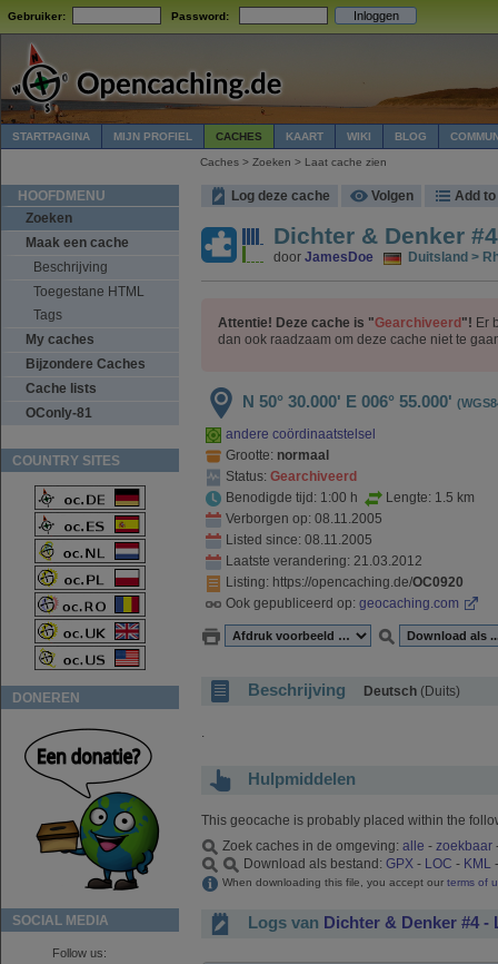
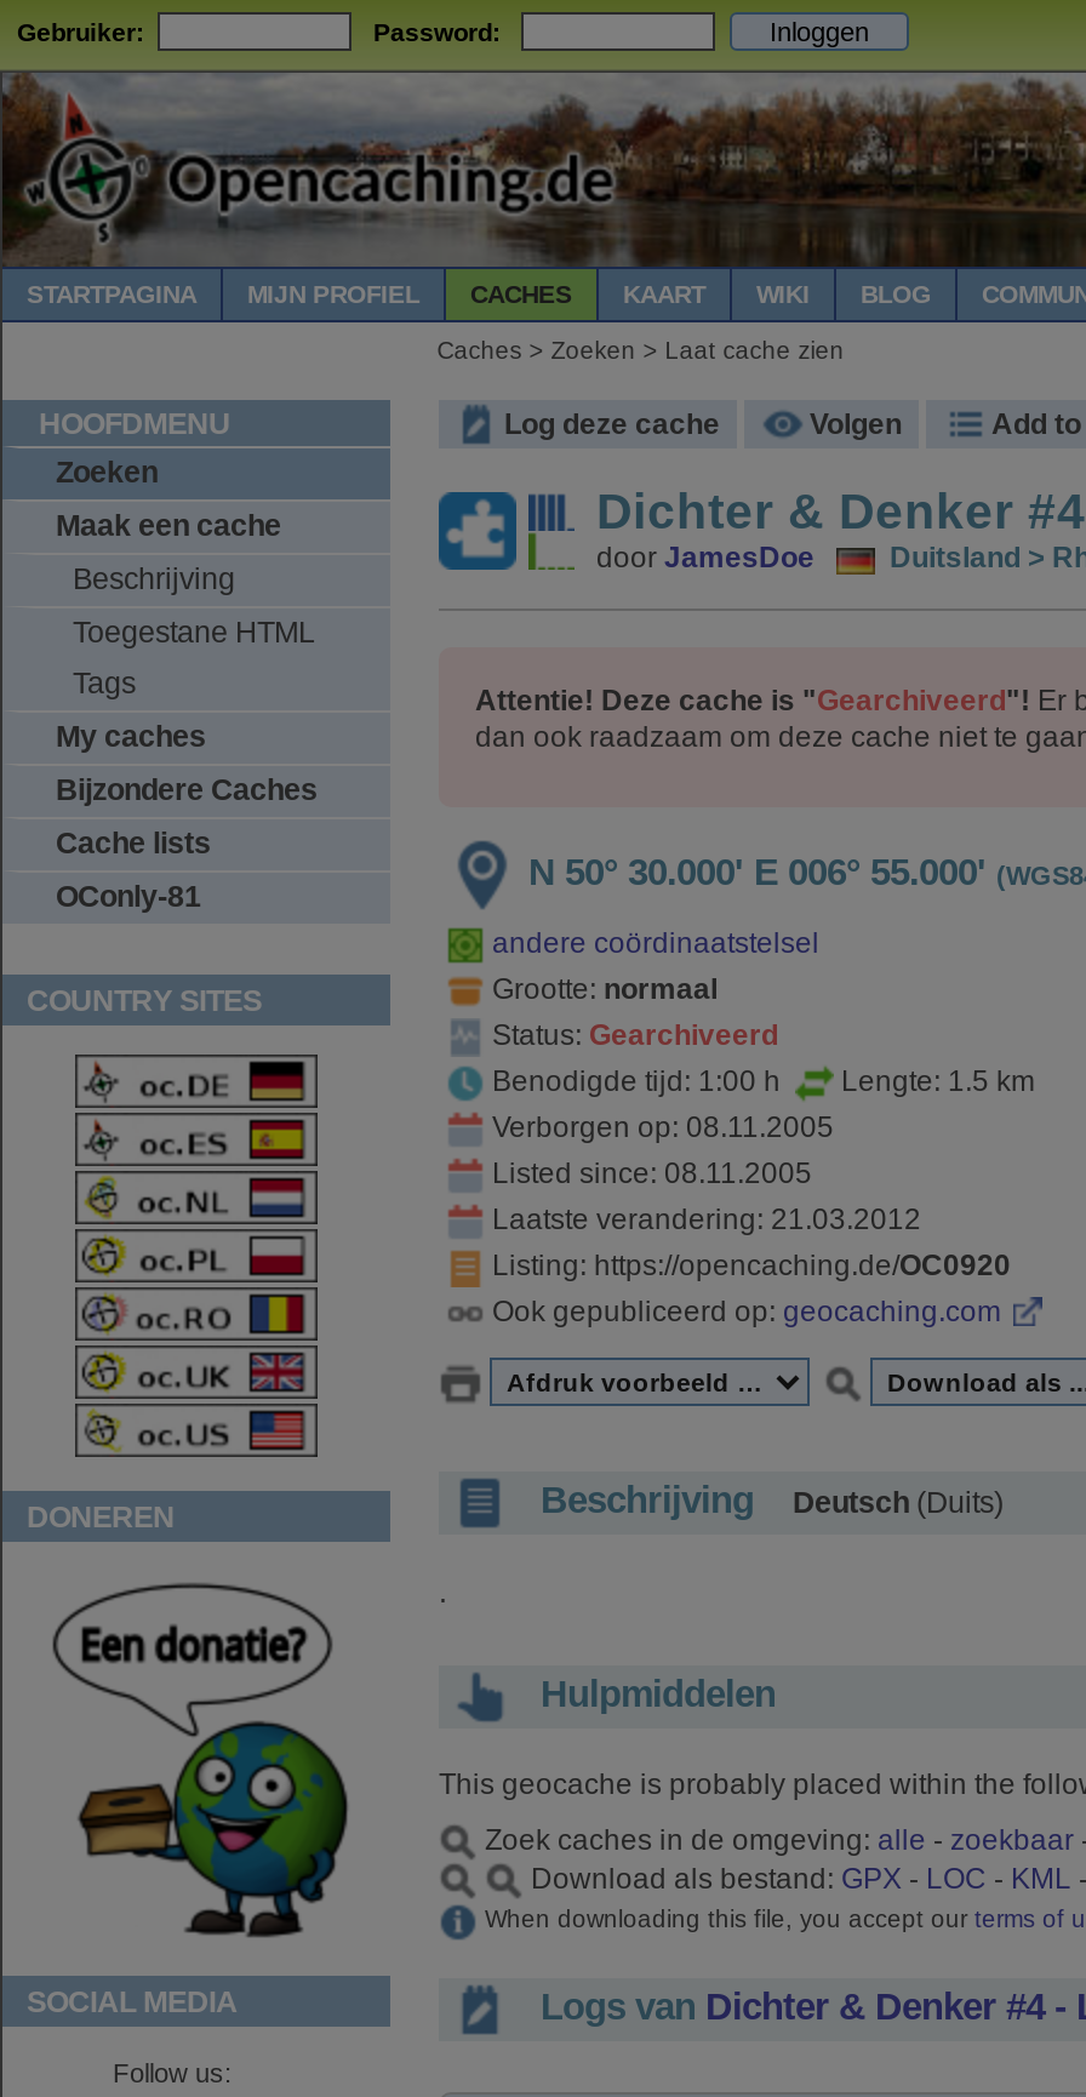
[3,35,495,125] [image] -> [7,73,1079,269] [image]

